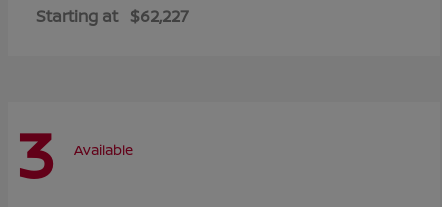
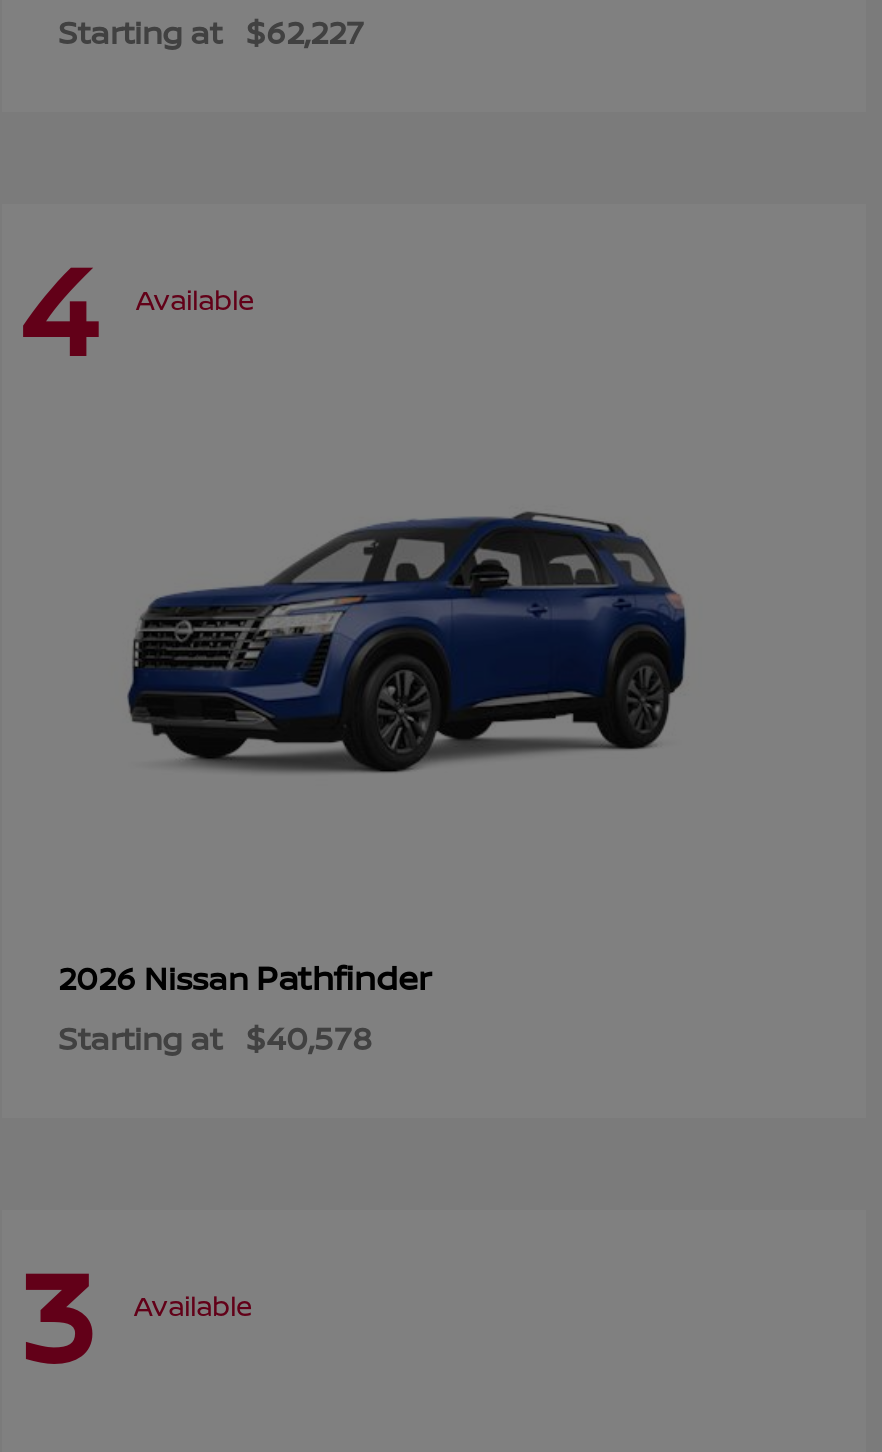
none -> [18,221,254,395] 4 | Available
none -> [58,953,432,1059] 2026 Nissan Pathfinder | Starting at $40,578
none -> [126,510,688,774] [image]

